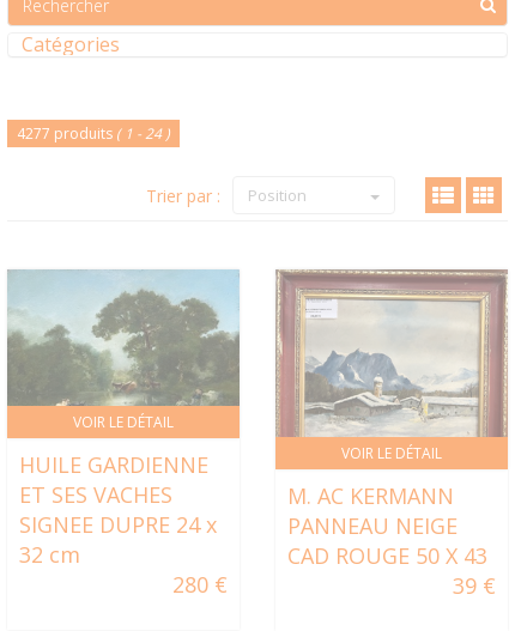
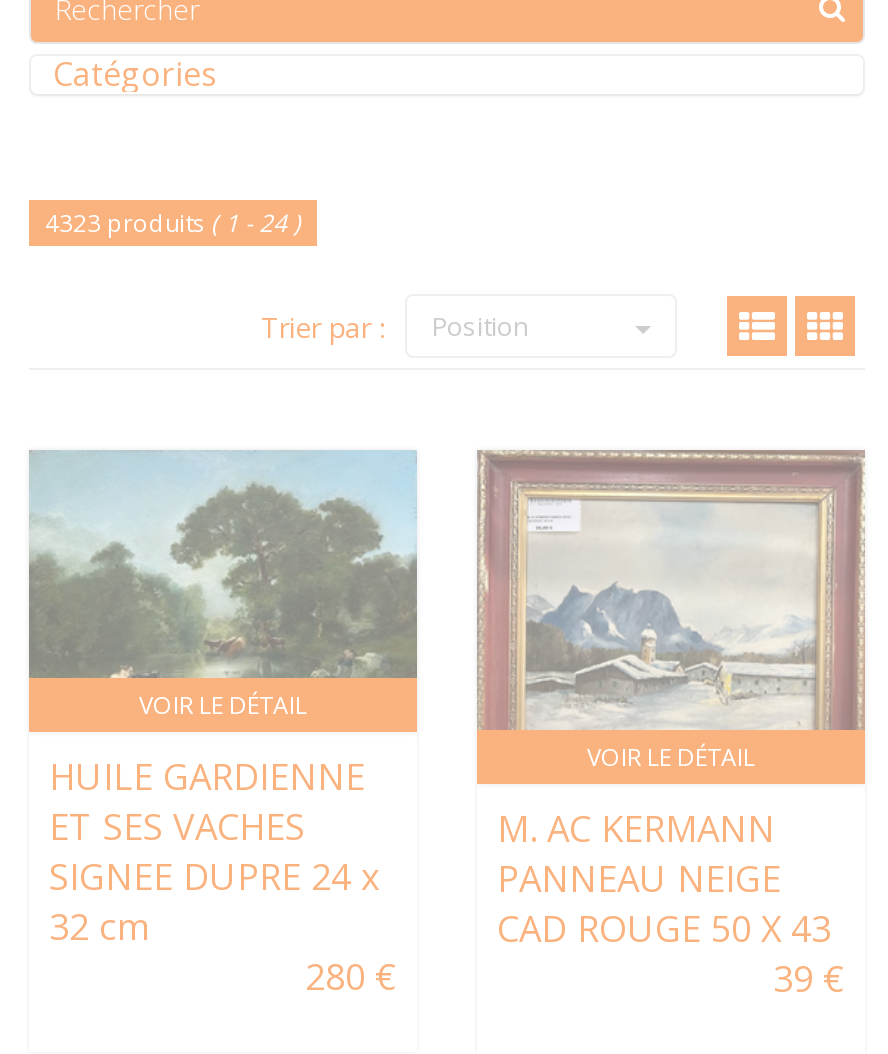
[17,123,170,144] 4277 produits ( 1 - 24 ) -> [45,206,301,240] 4323 produits ( 1 - 24 )

